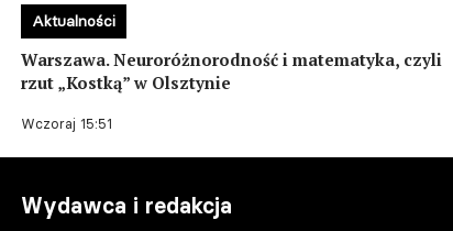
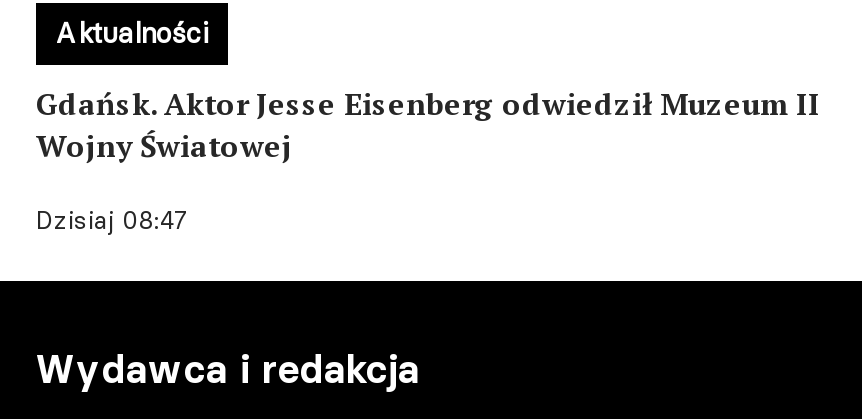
[21,48,442,94] Warszawa. Neuroróżnorodność i matematyka, czyli | rzut „Kostką” w Olsztynie -> [36,83,820,165] Gdańsk. Aktor Jesse Eisenberg odwiedził Muzeum II | Wojny Światowej
[21,116,112,132] Wczoraj 15:51 -> [36,205,190,235] Dzisiaj 08:47

